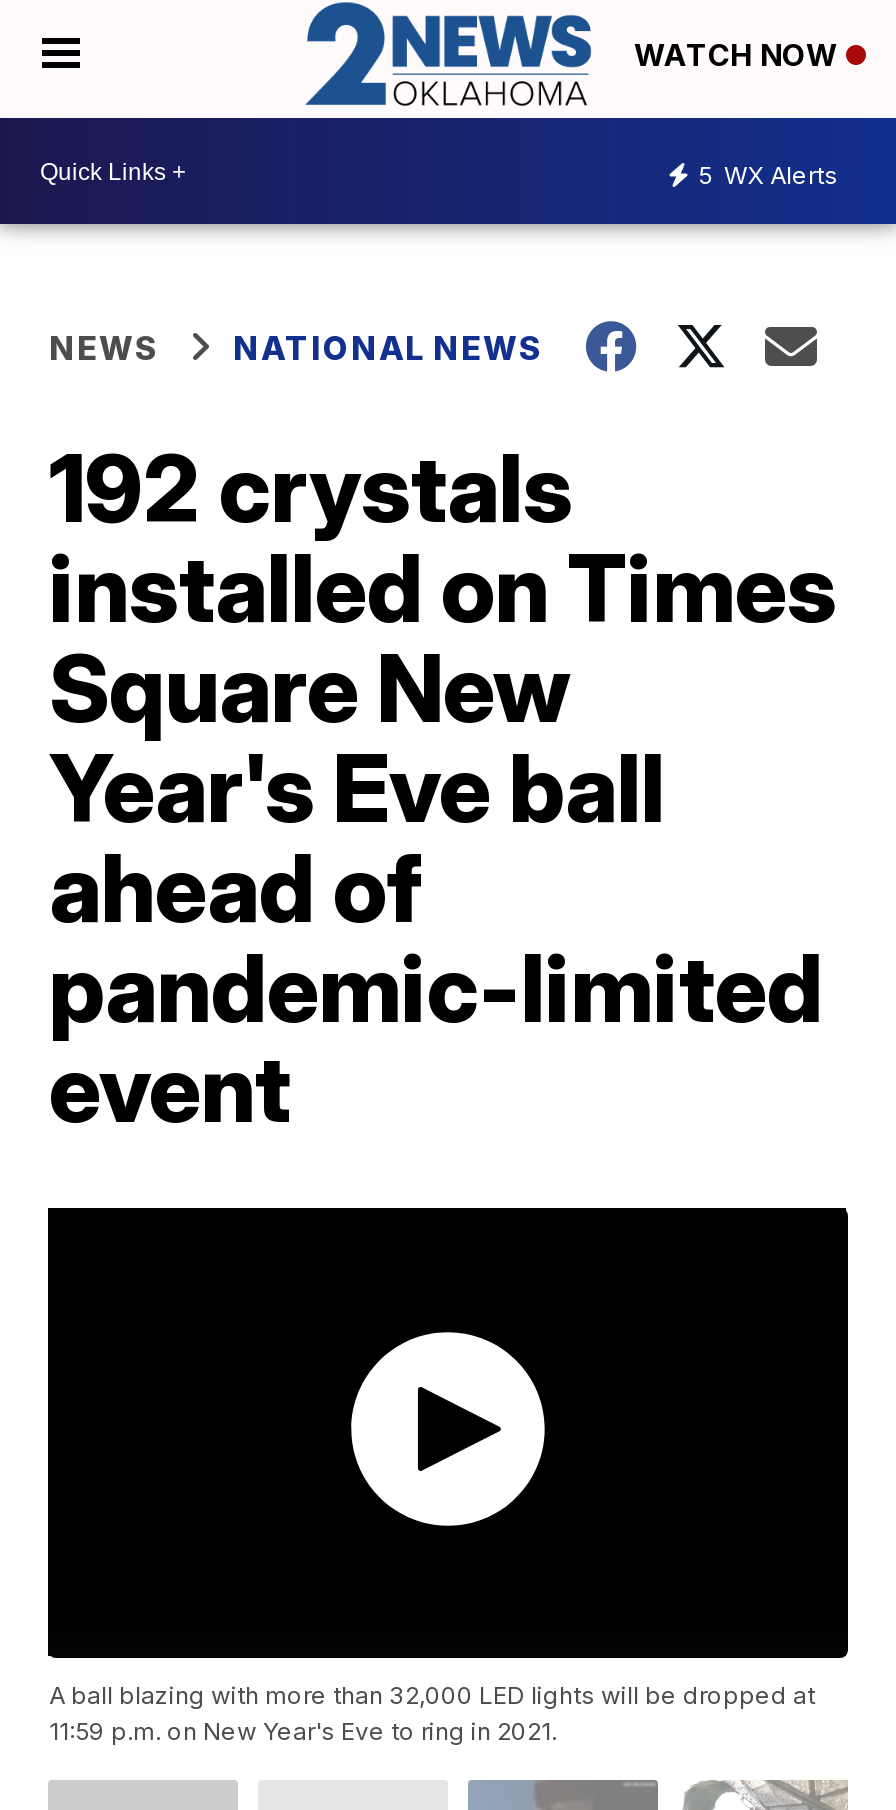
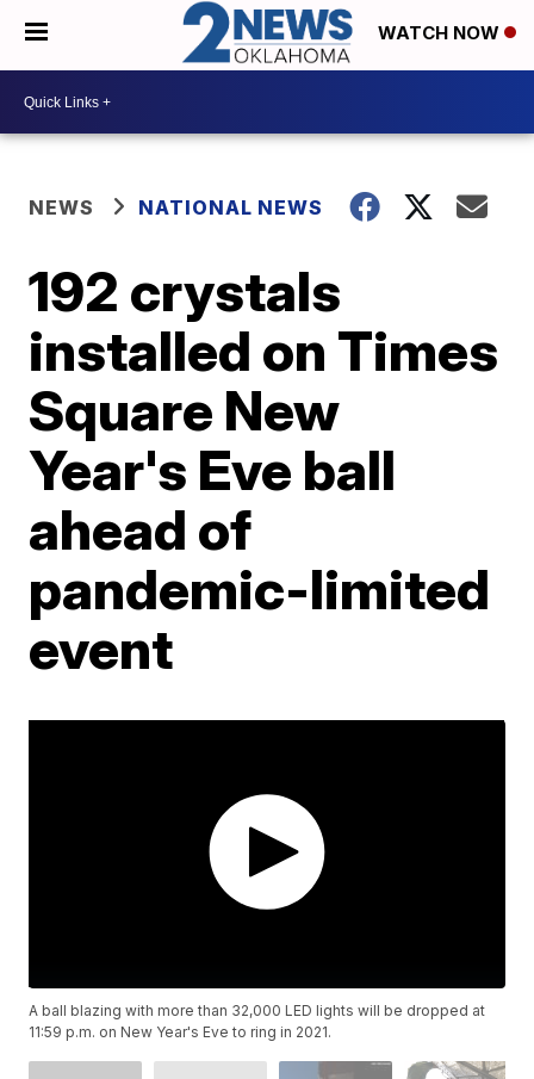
[698,159,838,189] 5 WX Alerts -> none

